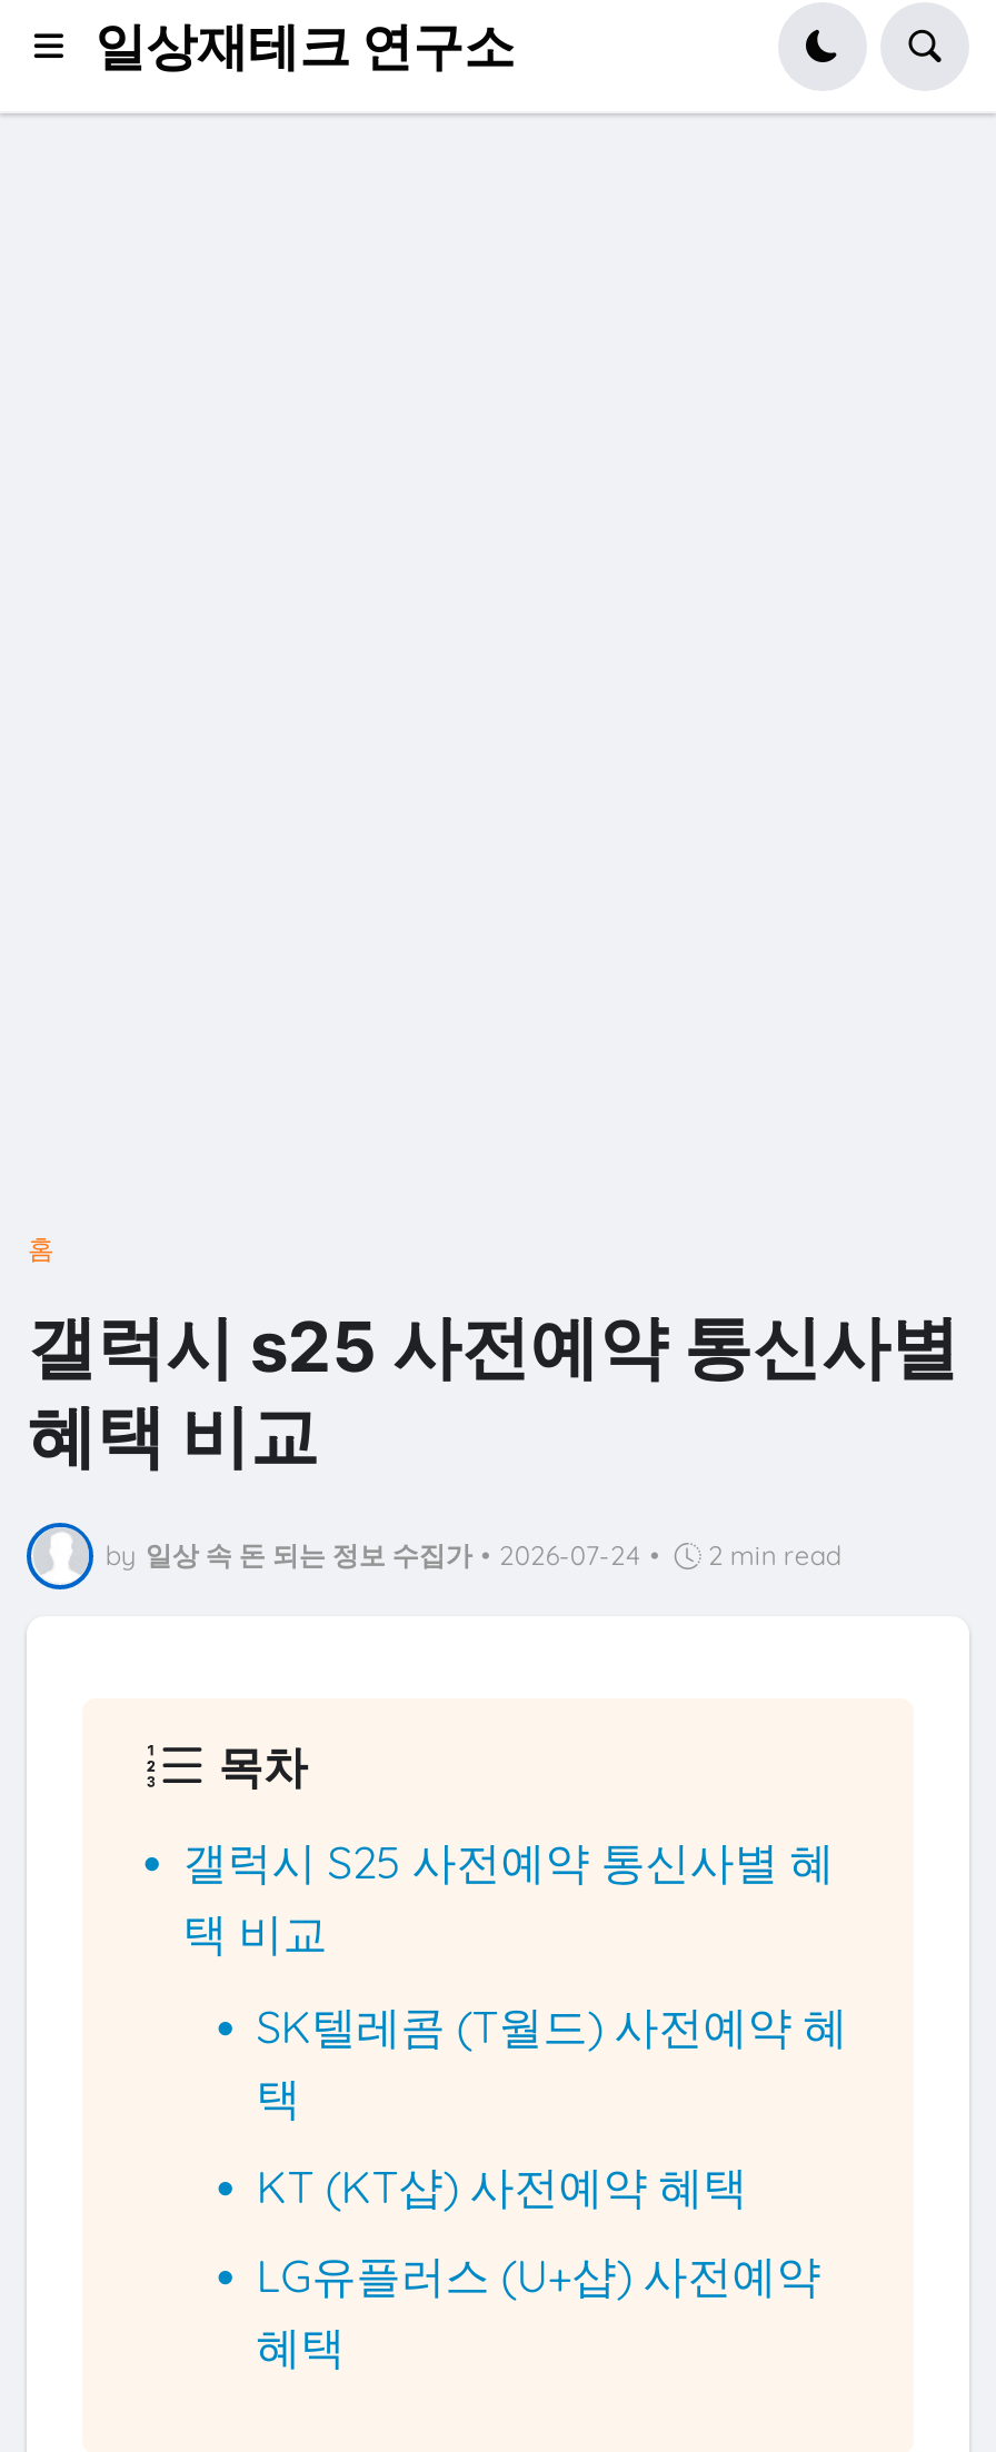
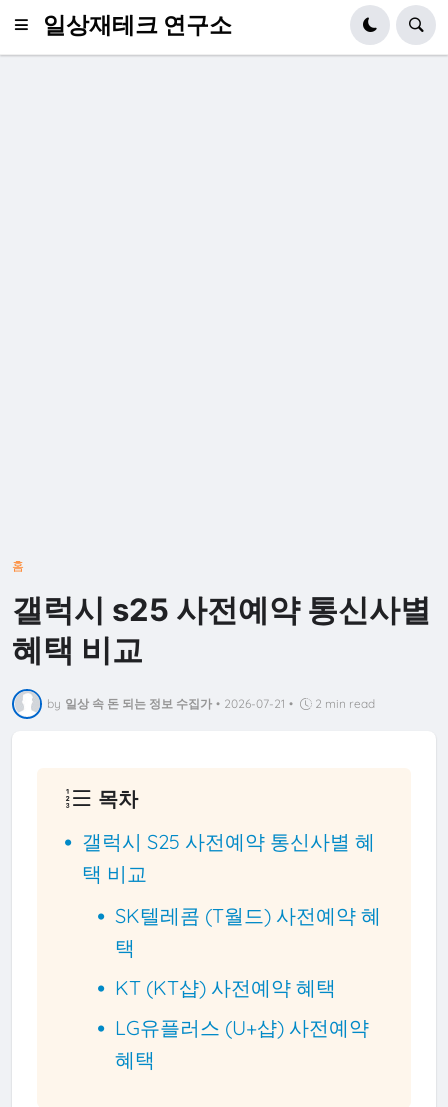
[105,1539,659,1572] by 일상 속 돈 되는 정보 수집가 • 2026-07-24 • -> [47,696,293,711] by 일상 속 돈 되는 정보 수집가 • 2026-07-21 •

